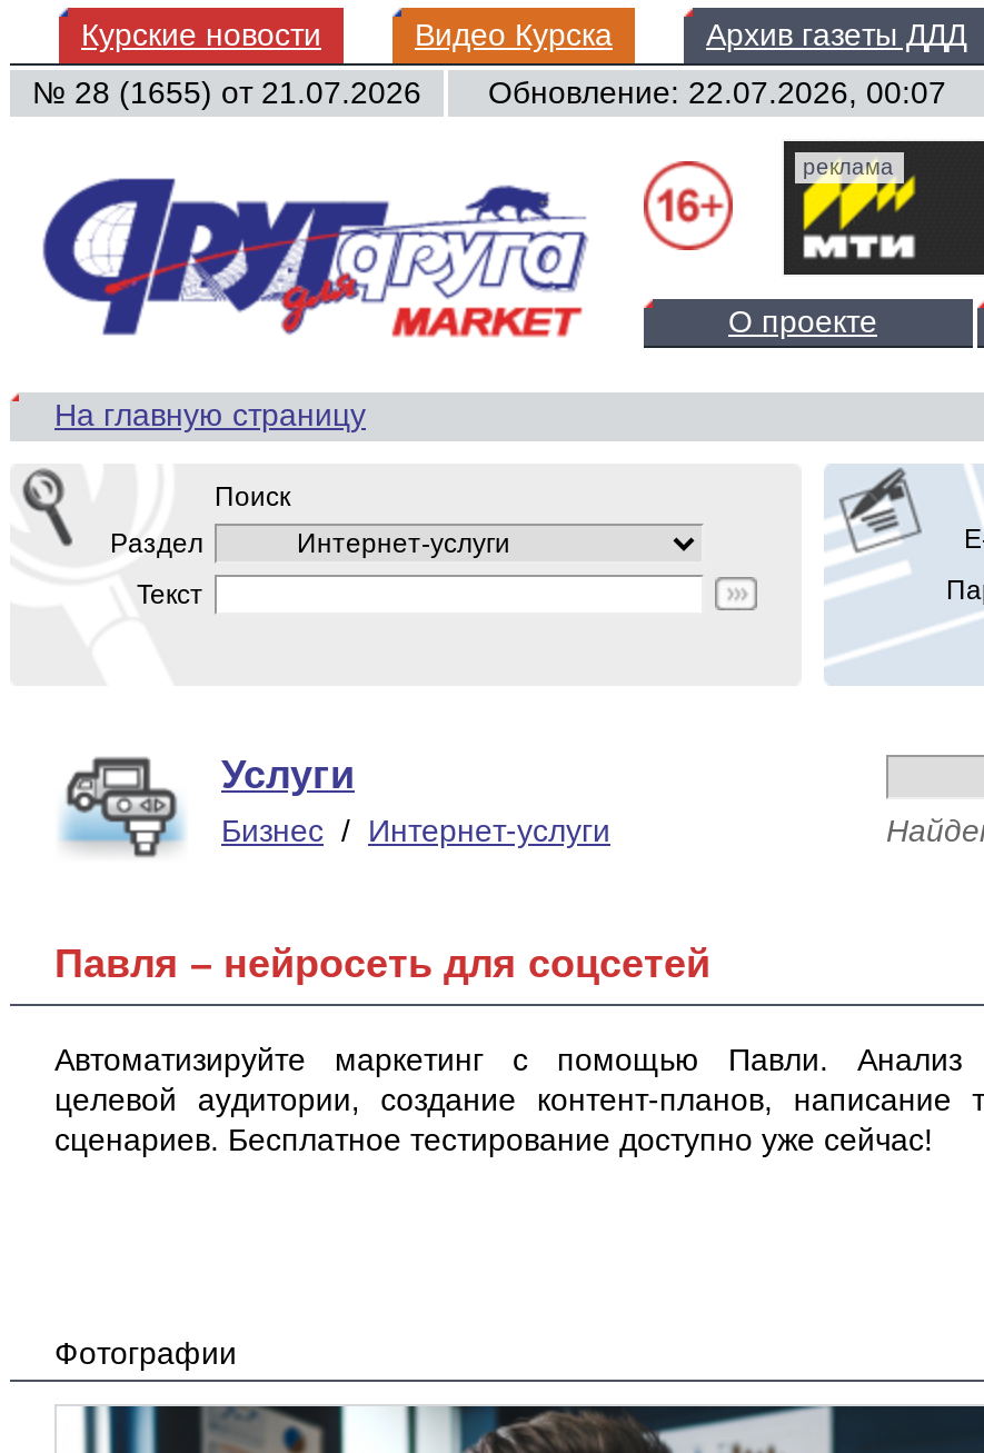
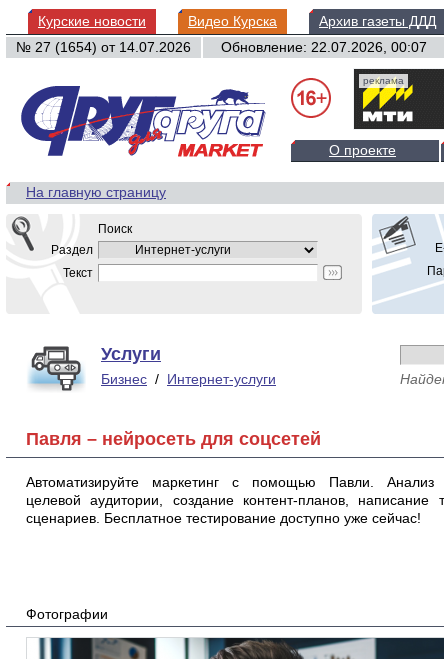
[32,74,946,110] № 28 (1655) от 21.07.2026 Обновление: 22.07.2026, 00:07 -> [16,39,427,55] № 27 (1654) от 14.07.2026 Обновление: 22.07.2026, 00:07

